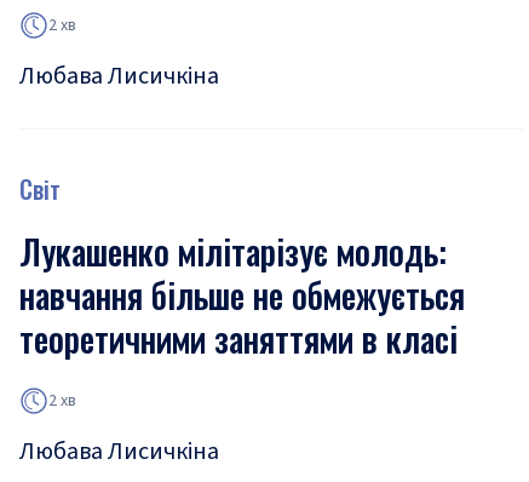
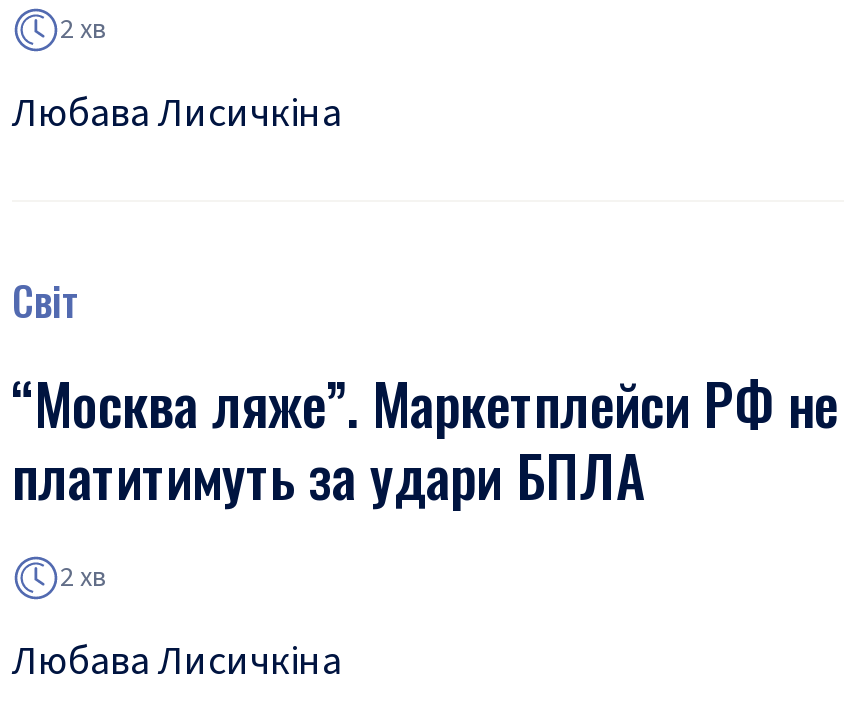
[19,226,465,363] Лукашенко мілітарізує молодь: | навчання більше не обмежується | теоретичними заняттями в класі -> [12,362,838,516] “Москва ляже”. Маркетплейси РФ не | платитимуть за удари БПЛА

